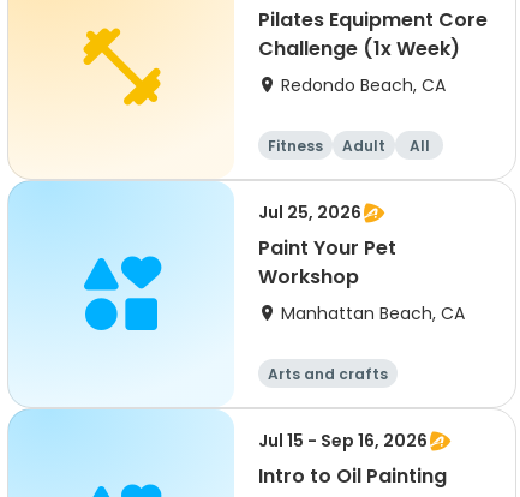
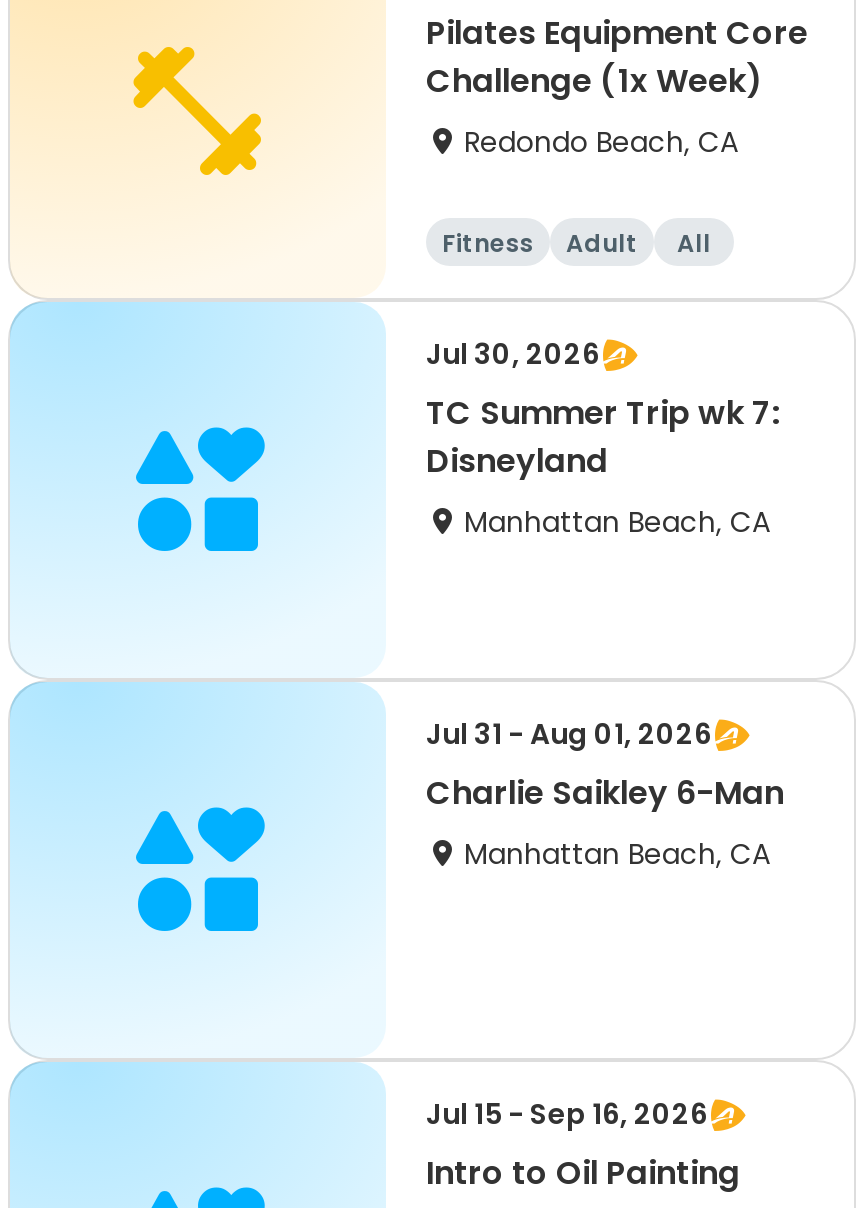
[258,200,396,291] Jul 25, 2026 | Paint Your Pet | Workshop -> [426,334,780,484] Jul 30, 2026 | TC Summer Trip wk 7: | Disneyland
[268,364,388,384] Arts and crafts -> [426,714,784,874] Jul 31 - Aug 01, 2026 | Charlie Saikley 6-Man | Manhattan Beach, CA

